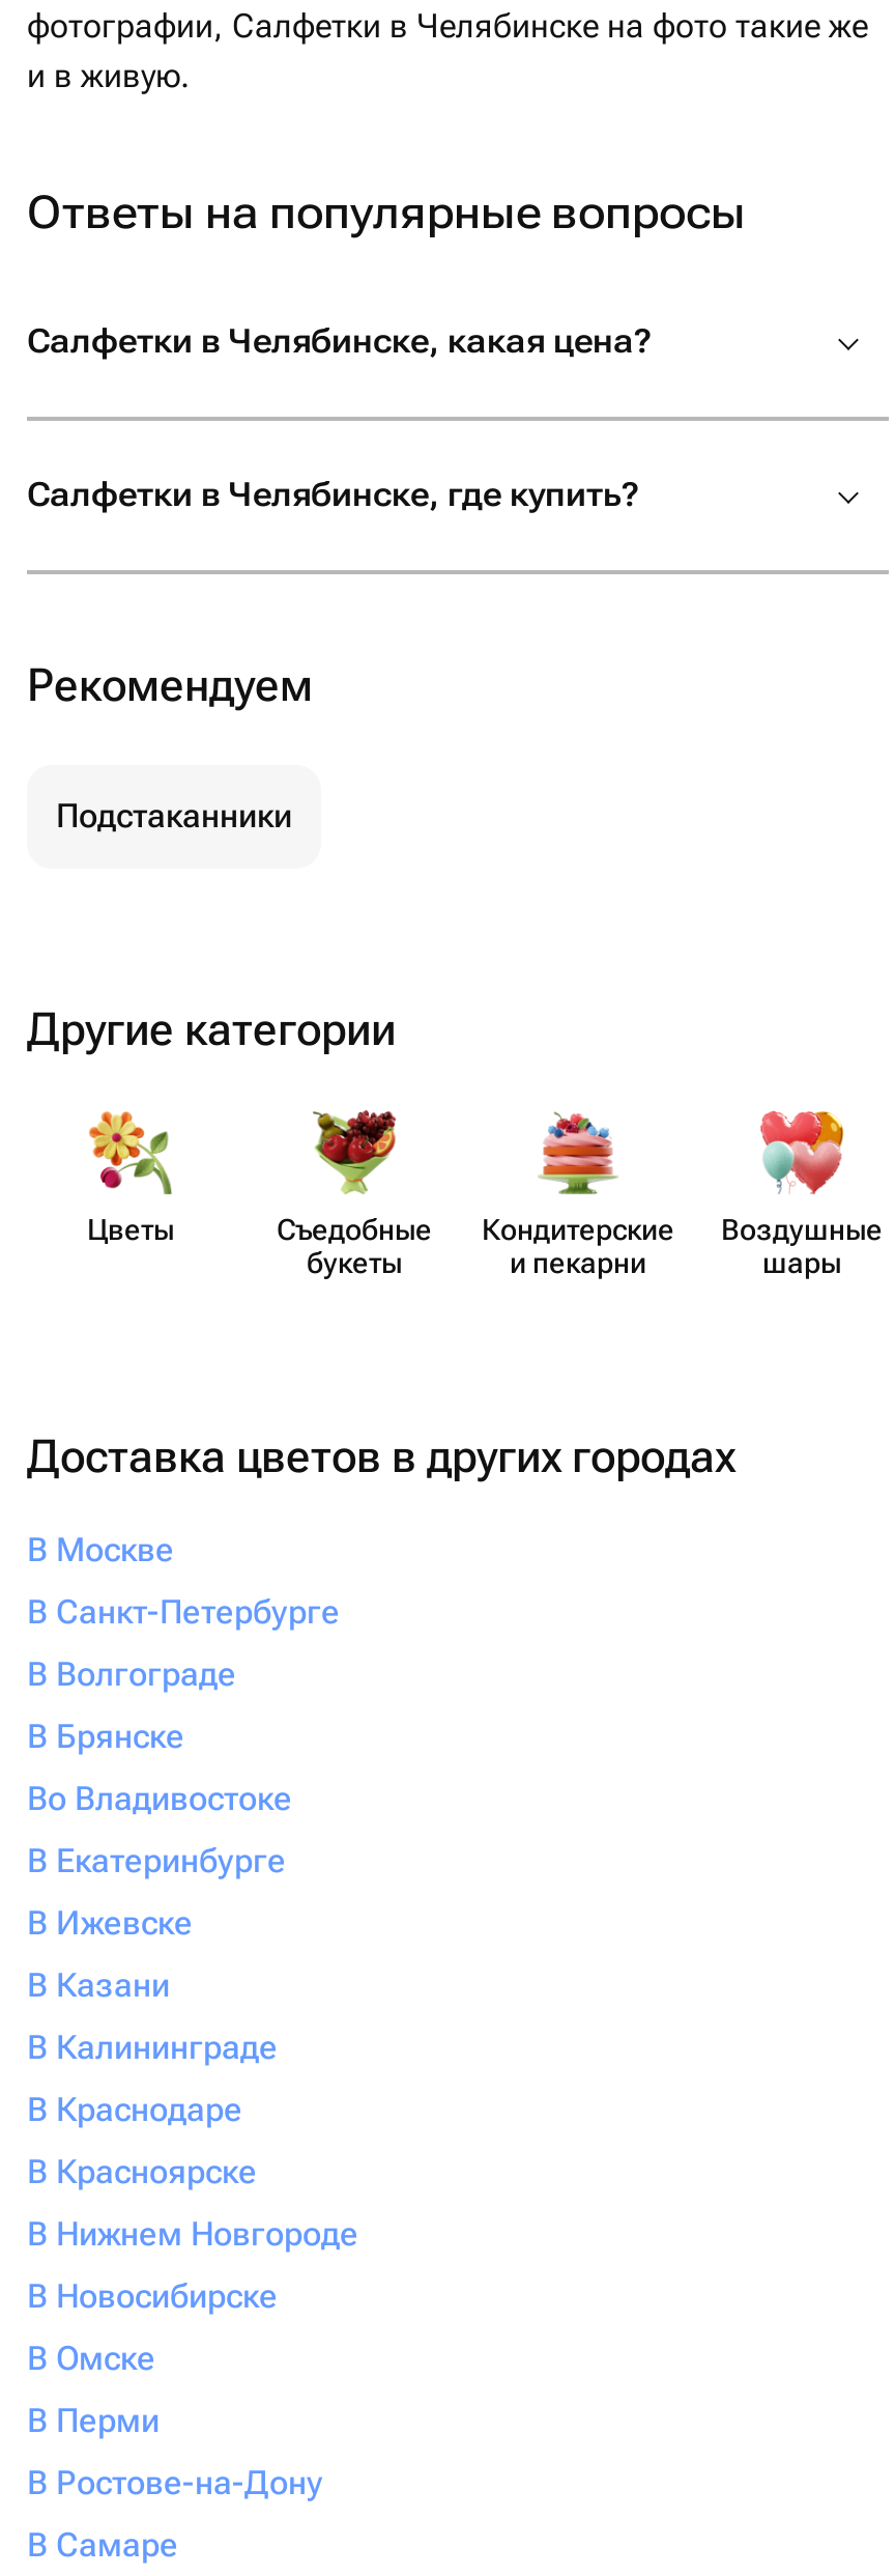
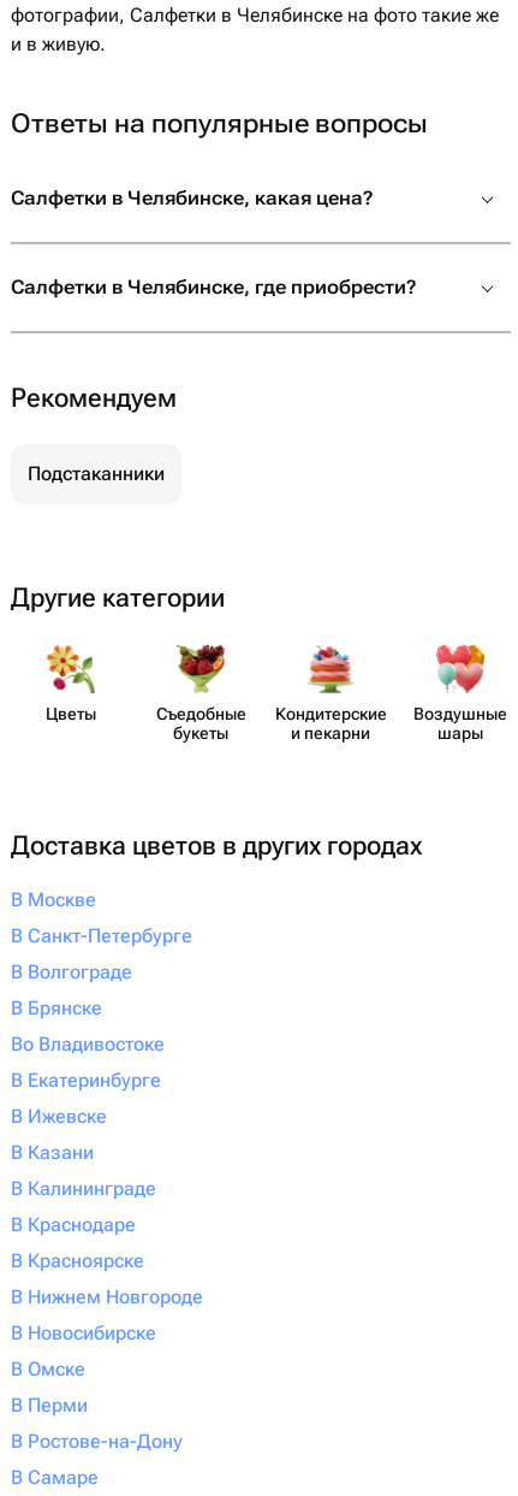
[27,475,638,514] Салфетки в Челябинске, где купить? -> [11,276,416,298] Салфетки в Челябинске, где приобрести?

